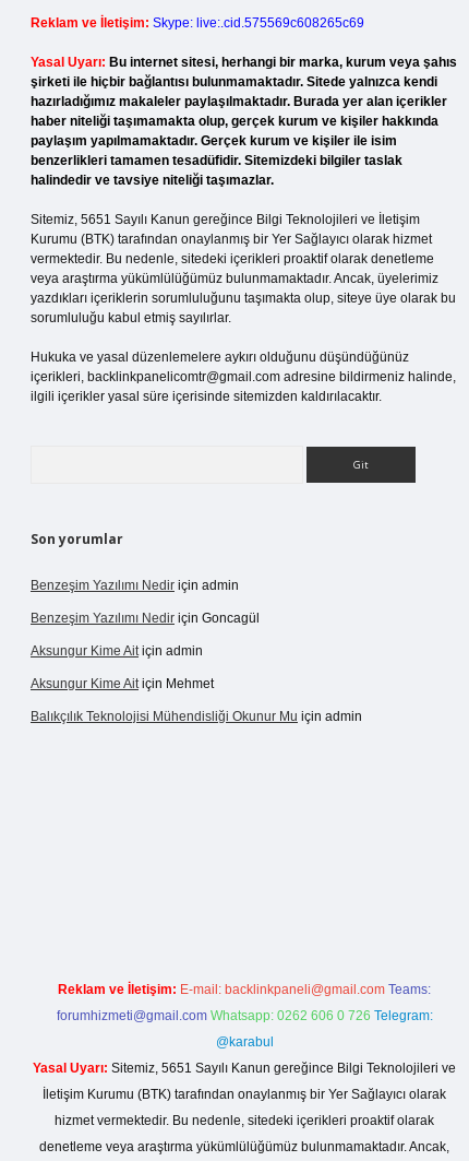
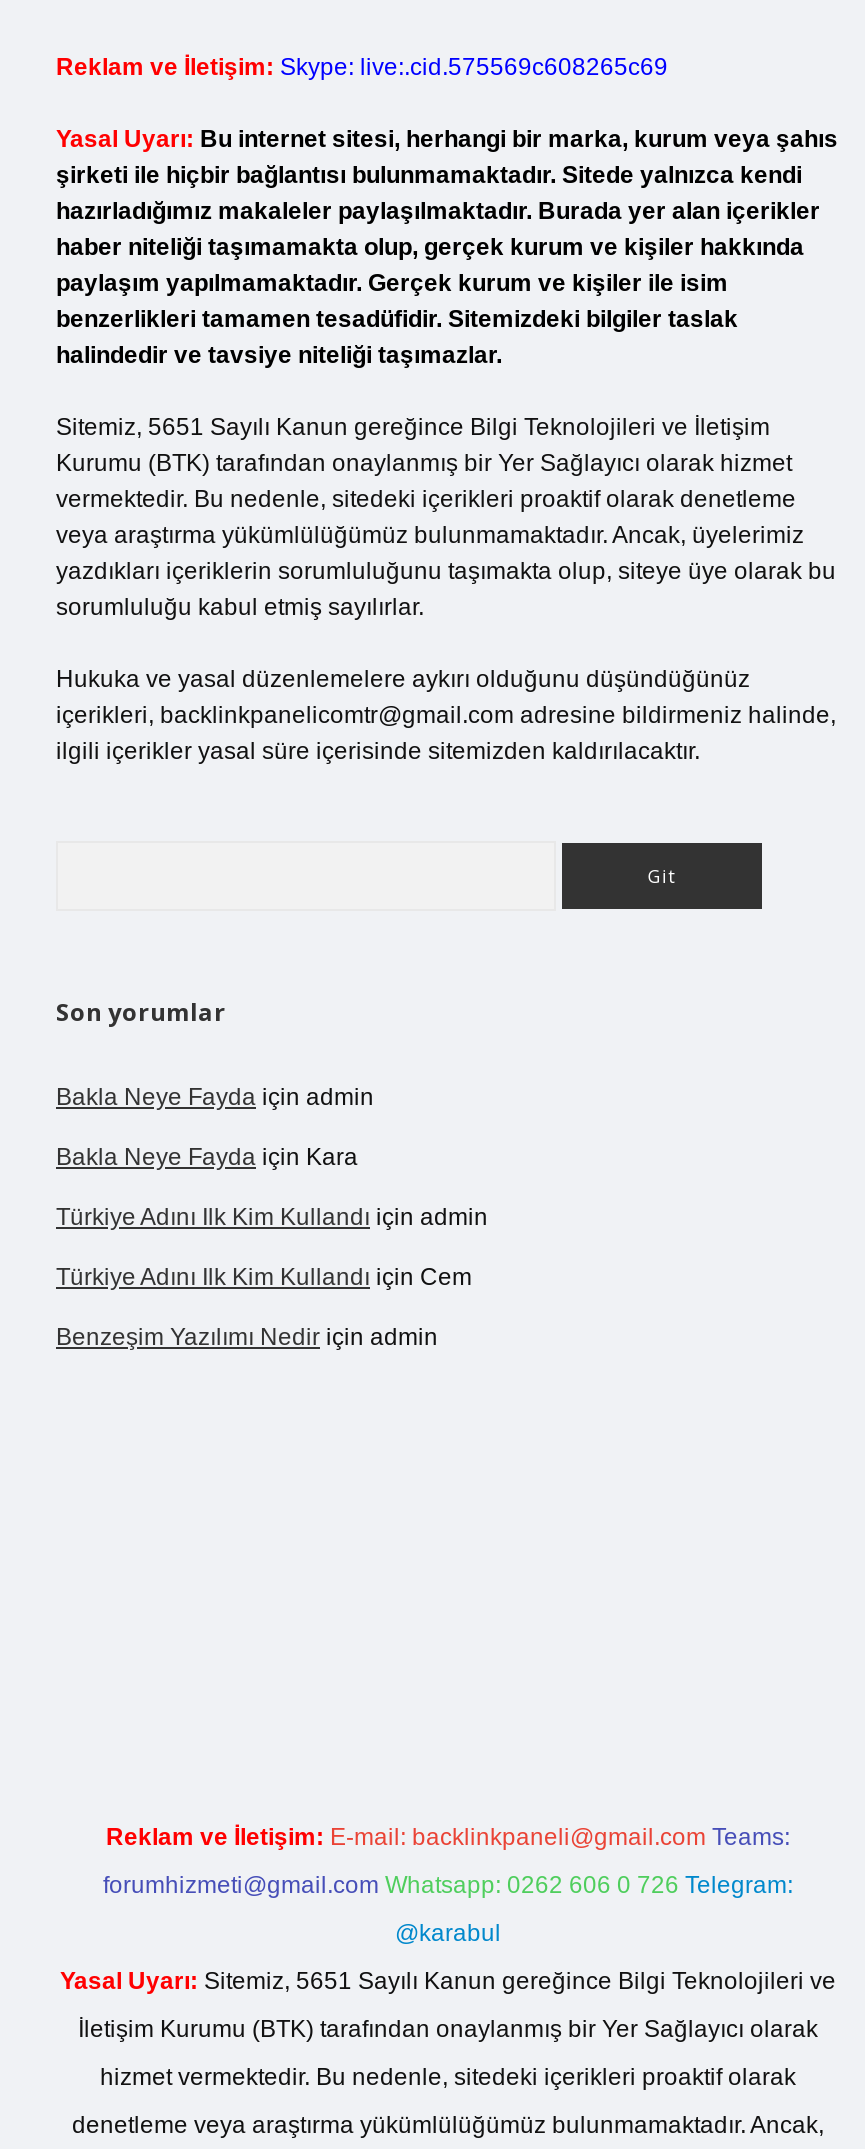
none -> [56,1083,488,1291] Bakla Neye Fayda için admin | Bakla Neye Fayda için Kara | Türkiye Adını Ilk Kim Kullandı için admin | Türkiye Adını Ilk Kim Kullandı için Cem
moved [31,578,239,593] -> [56,1323,438,1351]: Benzeşim Yazılımı Nedir için admin
[31,611,362,724] Benzeşim Yazılımı Nedir için Goncagül | Aksungur Kime Ait için admin | Aksungur Kime Ait için Mehmet | Balıkçılık Teknolojisi Mühendisliği Okunur Mu için admin -> none

